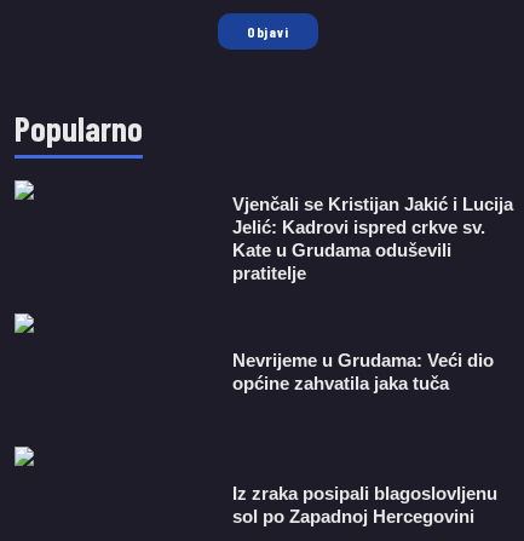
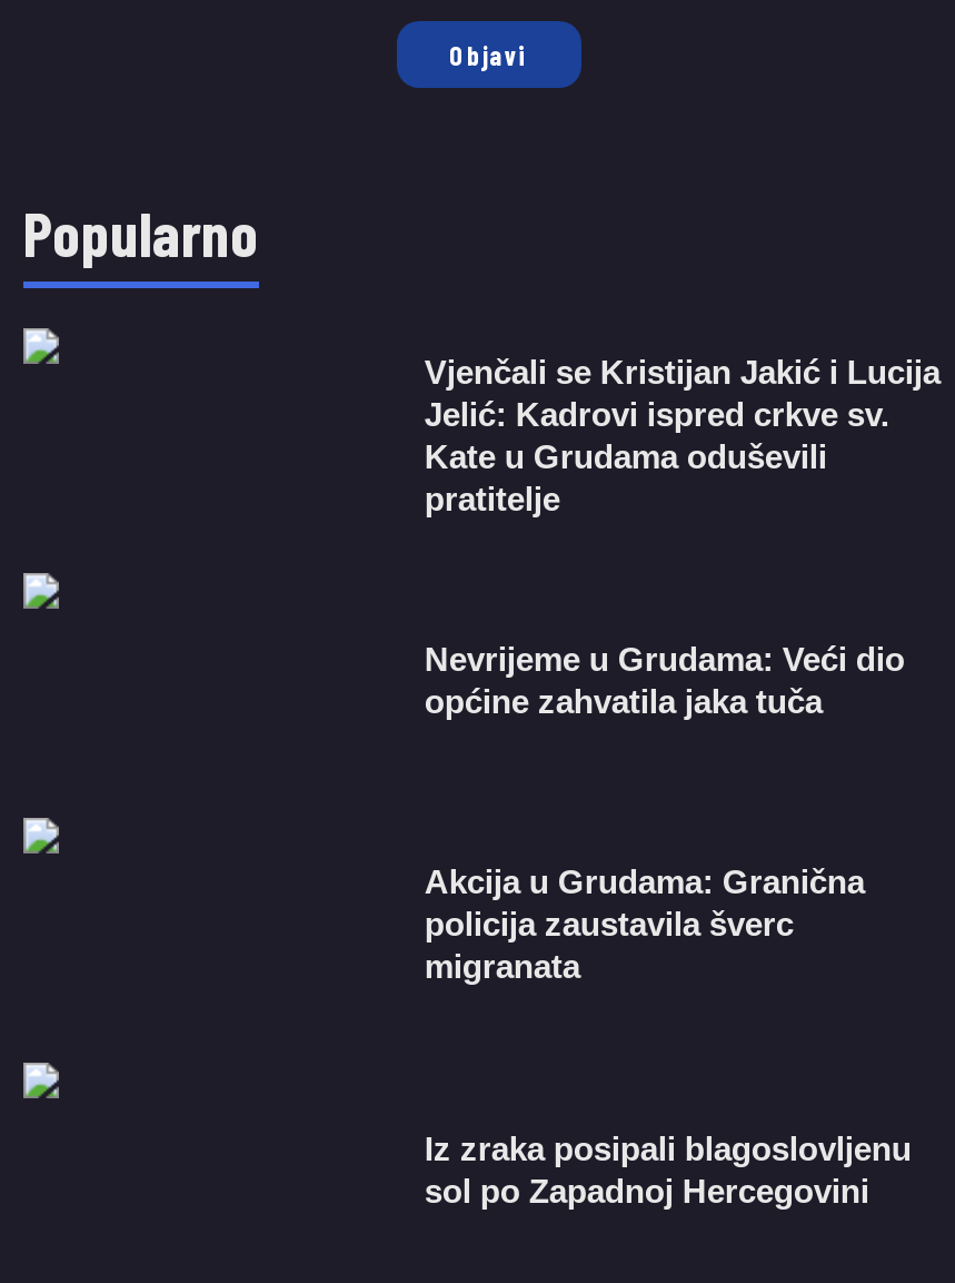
none -> [424,862,865,985] Akcija u Grudama: Granična | policija zaustavila šverc | migranata

